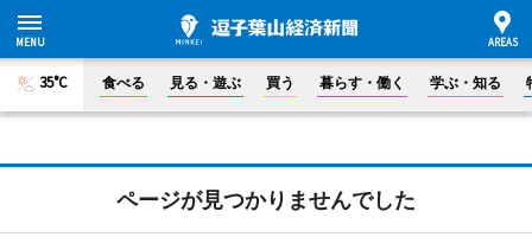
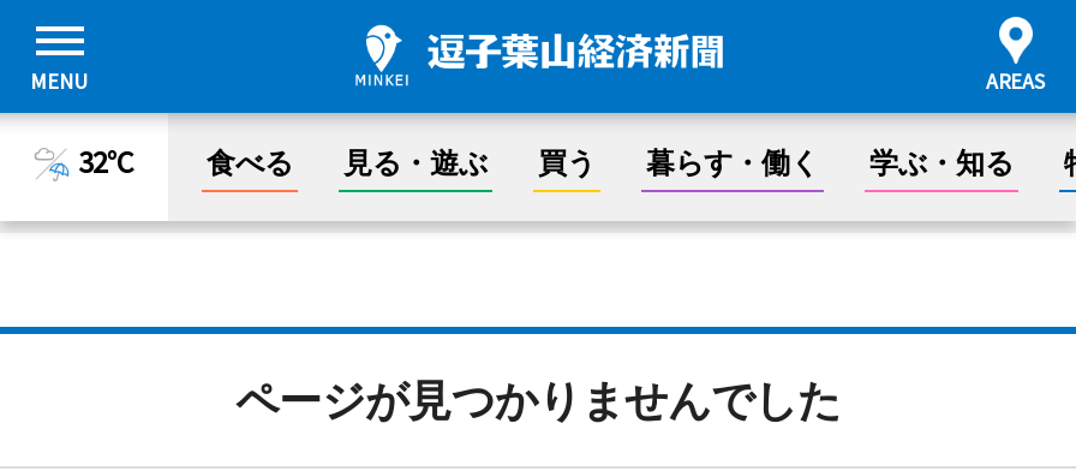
[39,73,67,93] 35°C -> [78,143,136,184] 32°C

